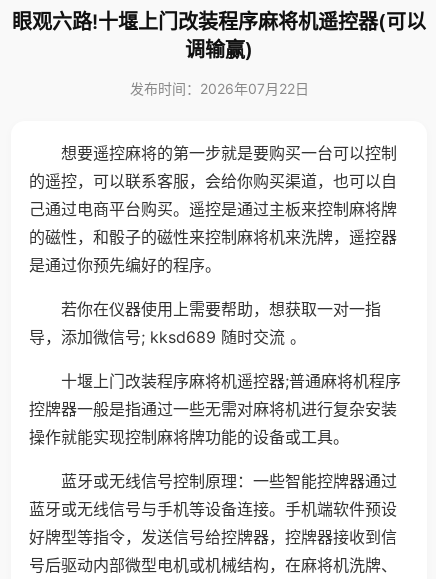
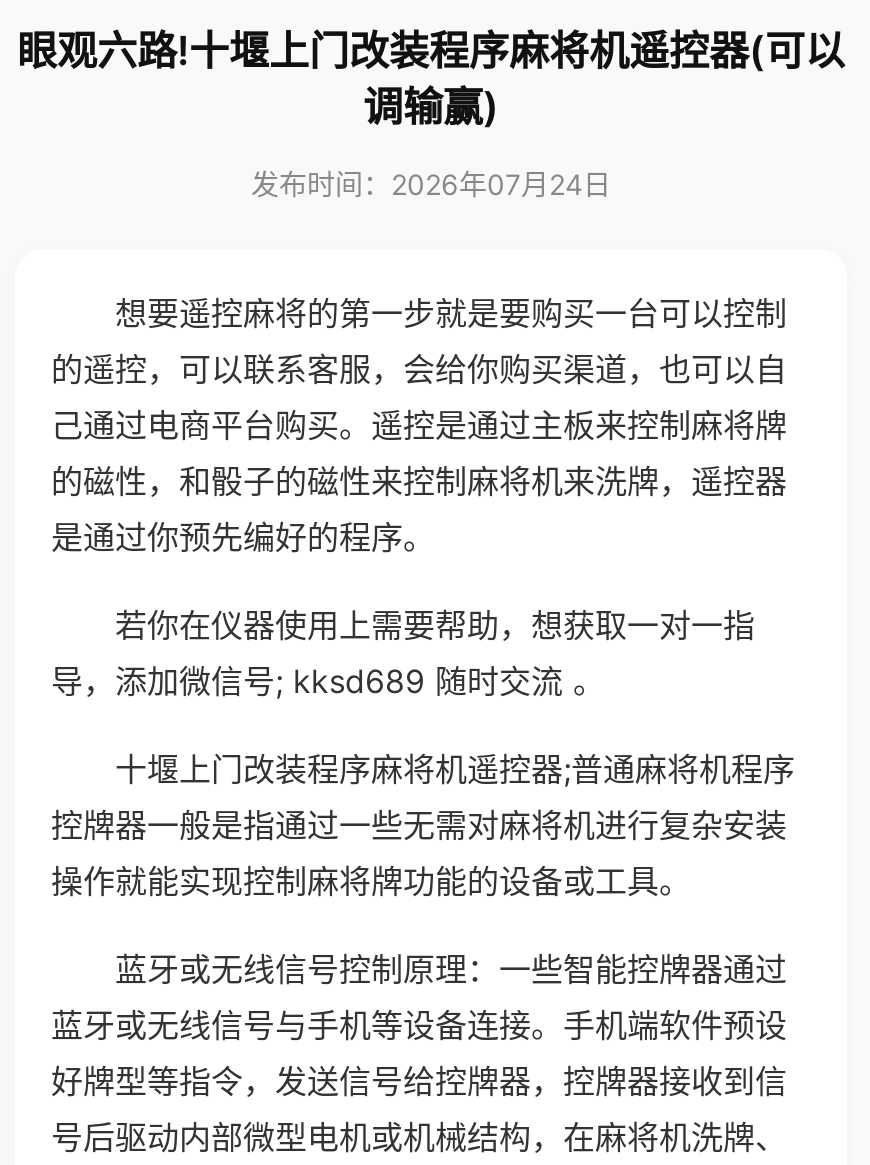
[129,80,308,97] 发布时间：2026年07月22日 -> [251,167,611,201] 发布时间：2026年07月24日

